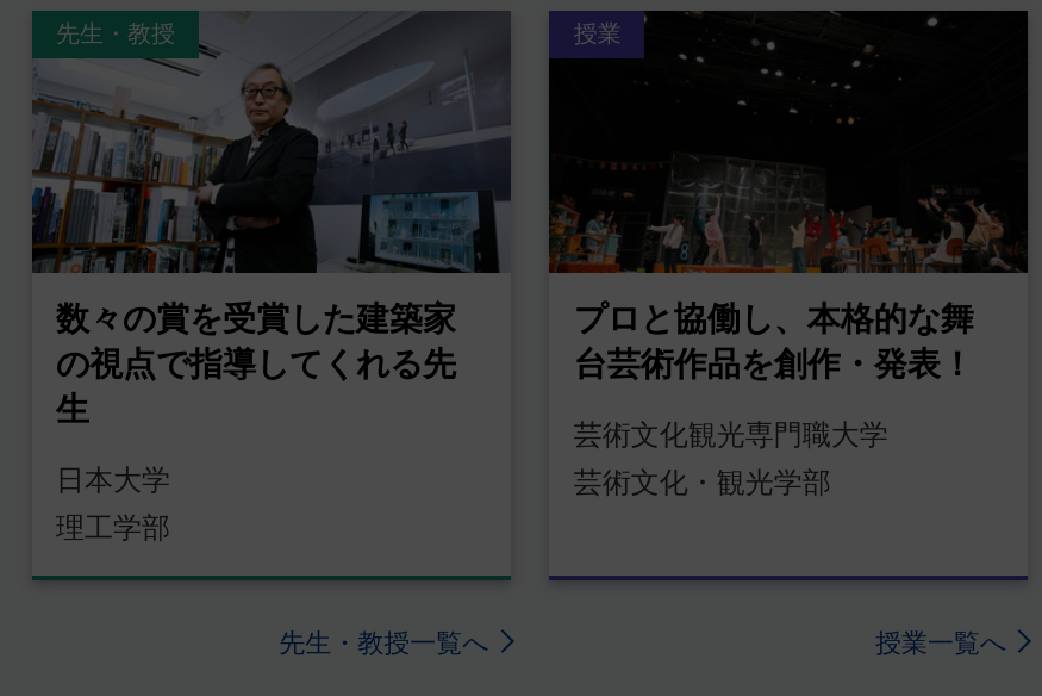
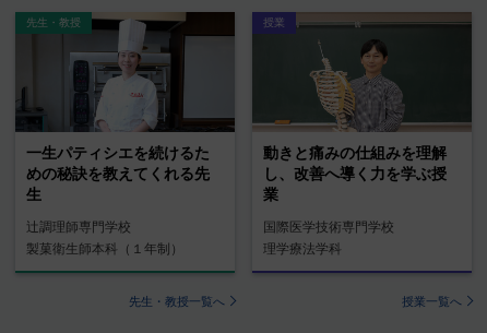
[32,11,511,383] [image] | 数々の賞を受賞した建築家 | の視点で指導してくれる先 -> [14,12,236,182] [image] | 一生パティシエを続けるた | めの秘訣を教えてくれる先
[549,11,1028,383] [image] | プロと協働し、本格的な舞 | 台芸術作品を創作・発表！ -> [252,12,472,203] [image] | 動きと痛みの仕組みを理解 | し、改善へ導く力を学ぶ授 | 業
[574,418,888,499] 芸術文化観光専門職大学 | 芸術文化・観光学部 -> [264,219,395,257] 国際医学技術専門学校 | 理学療法学科
[56,464,170,545] 日本大学 | 理工学部 -> [26,219,183,257] 辻調理師専門学校 | 製菓衛生師本科（１年制）

